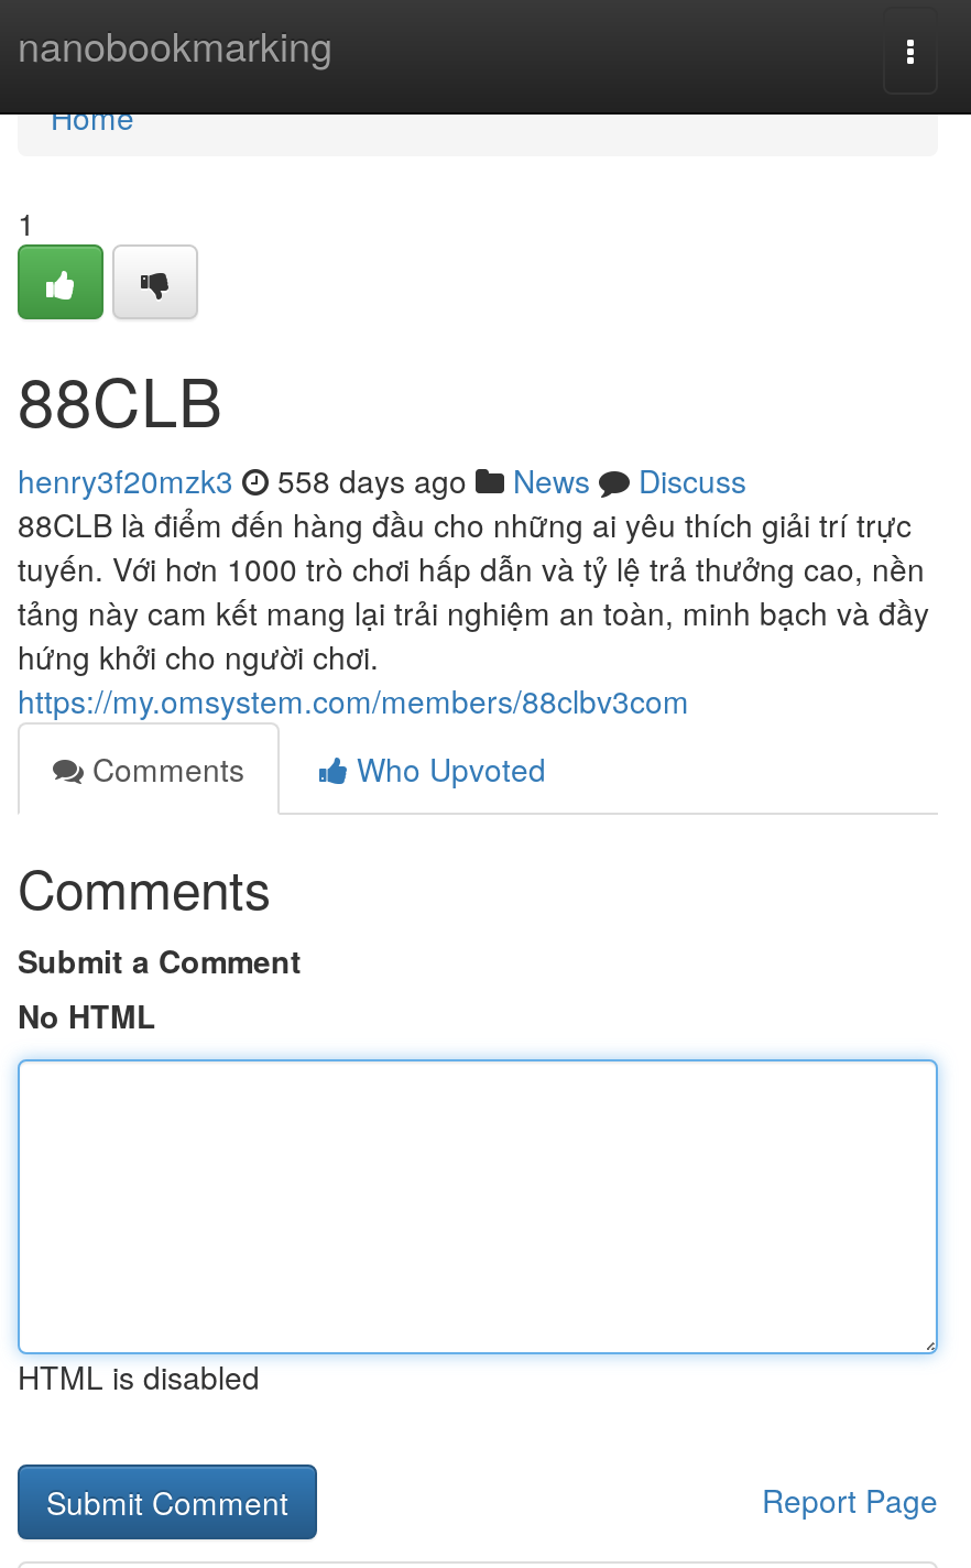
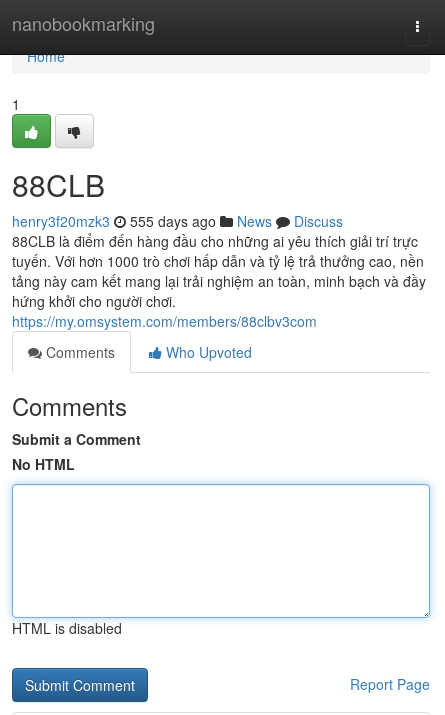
[18,458,746,502] henry3f20mzk3 558 days ago News Discuss -> [12,211,343,231] henry3f20mzk3 555 days ago News Discuss

